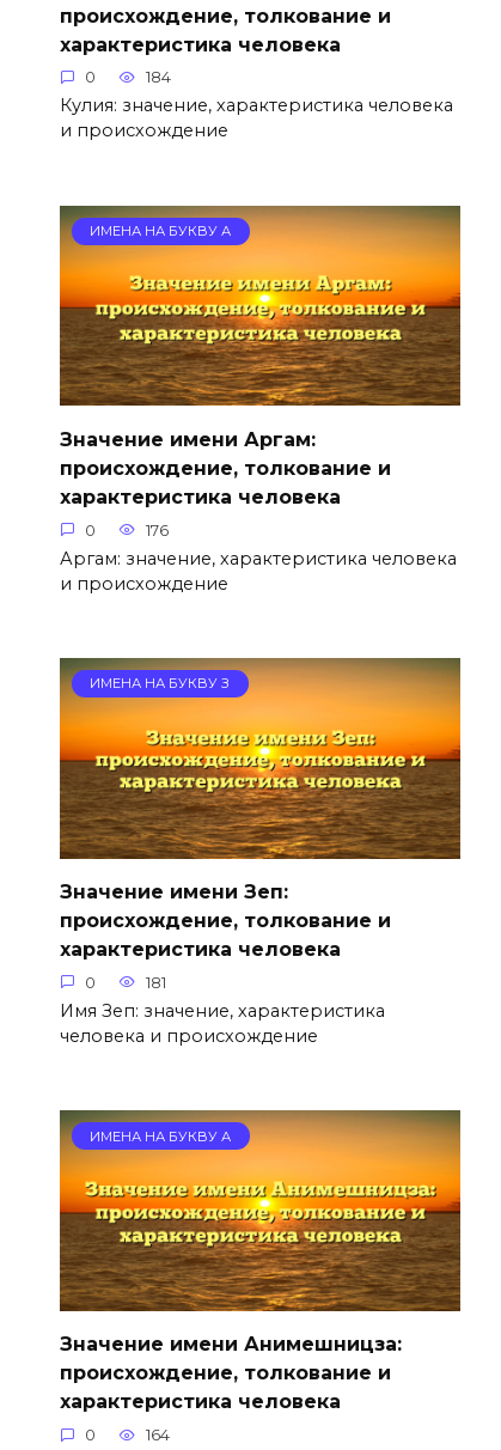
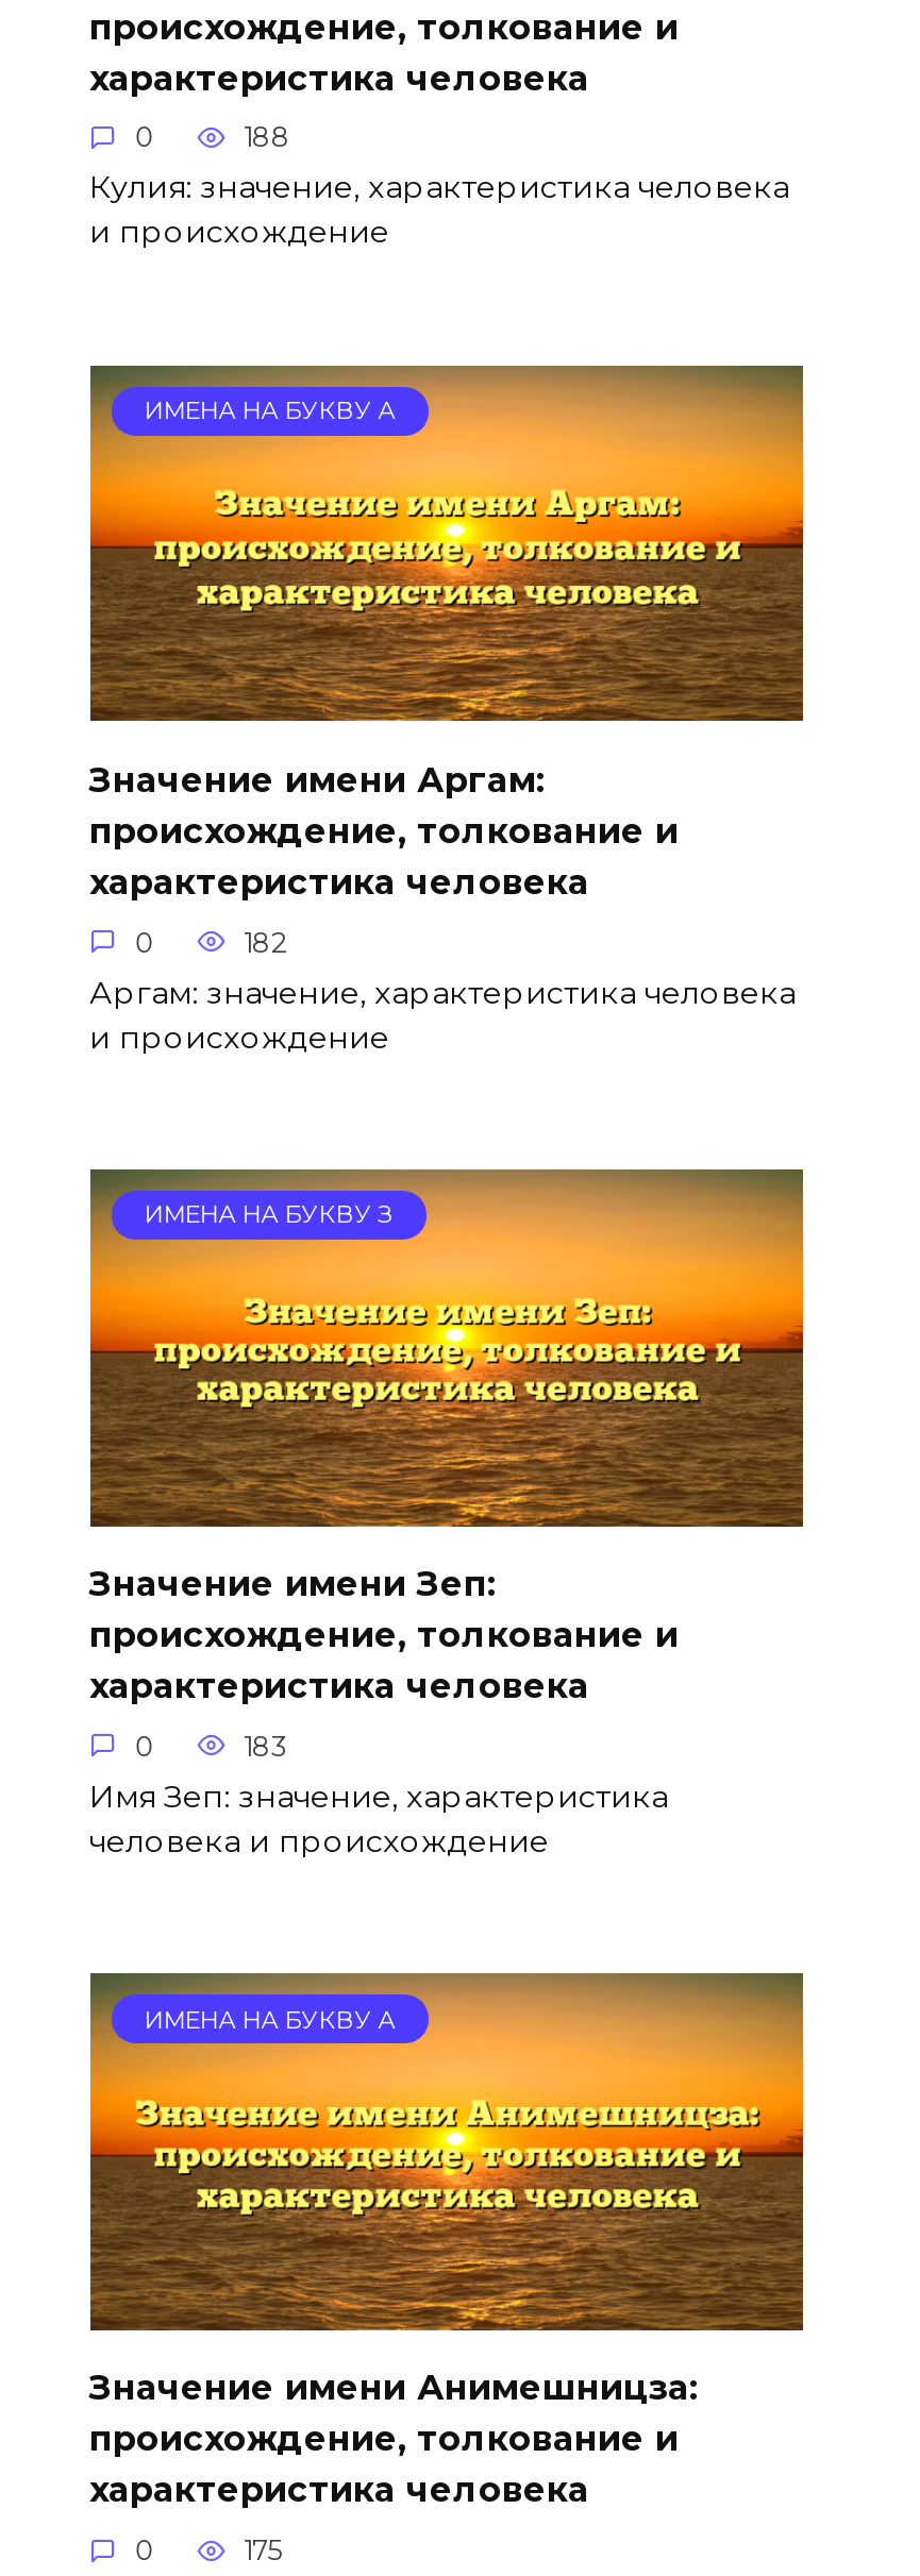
[146,69,171,87] 184 -> [244,122,290,154] 188
[146,521,169,539] 176 -> [244,926,286,958] 182
[146,974,166,992] 181 -> [244,1731,288,1763] 183
[146,1426,170,1444] 164 -> [244,2535,282,2567] 175

